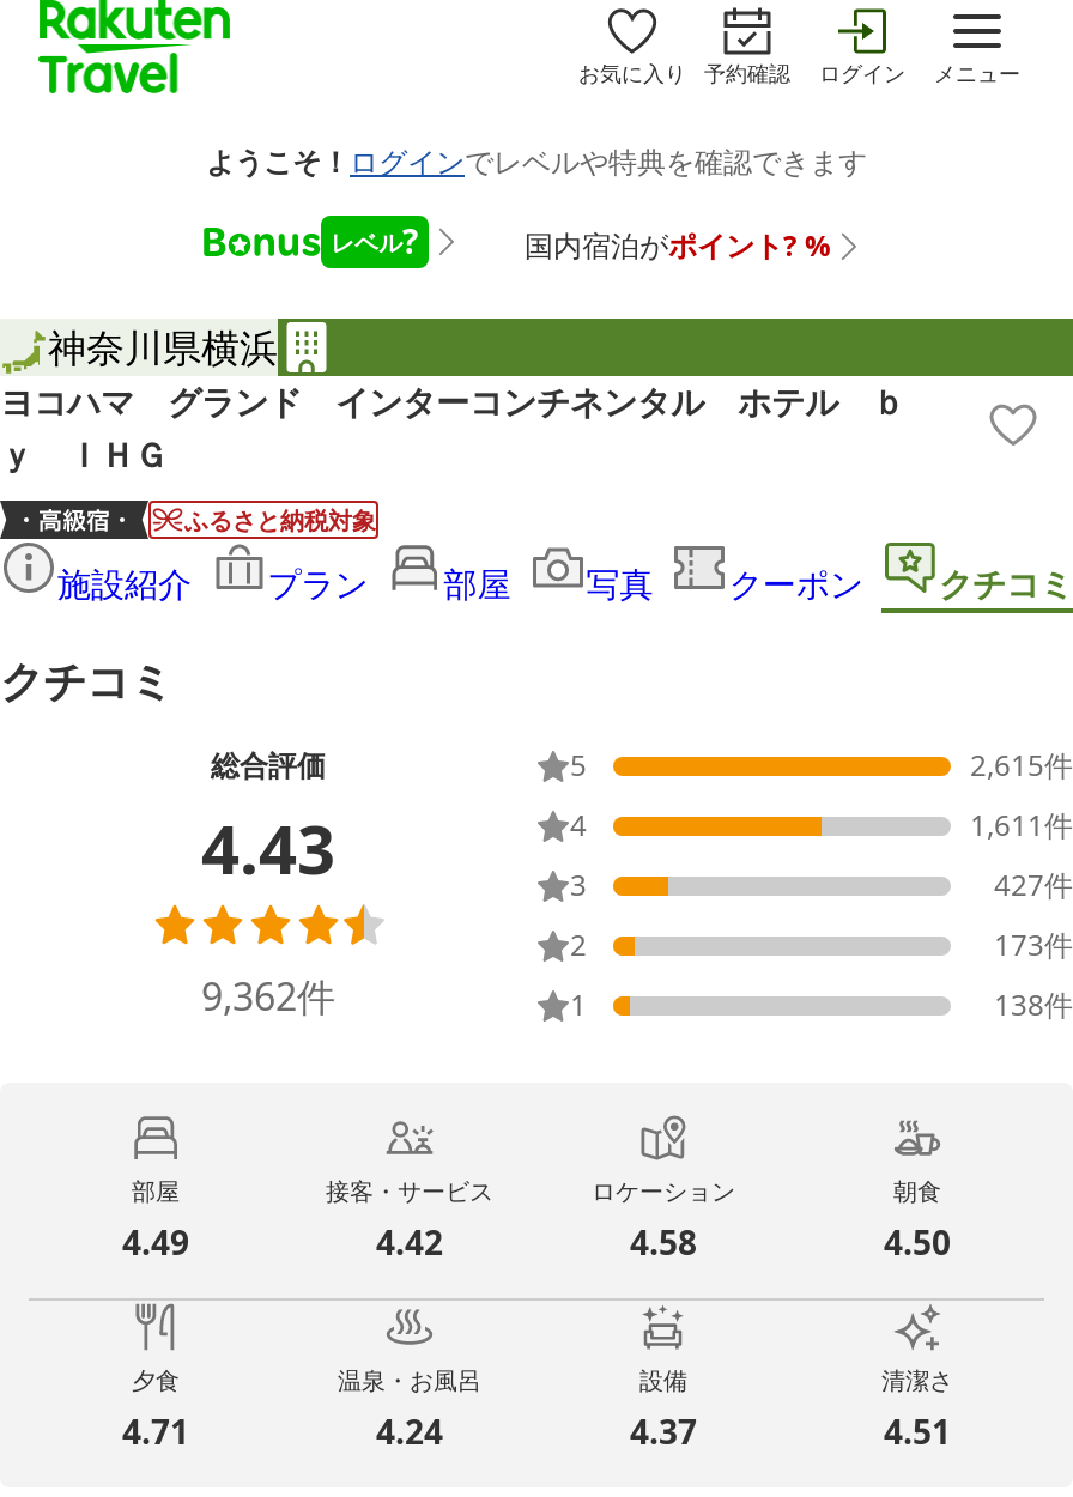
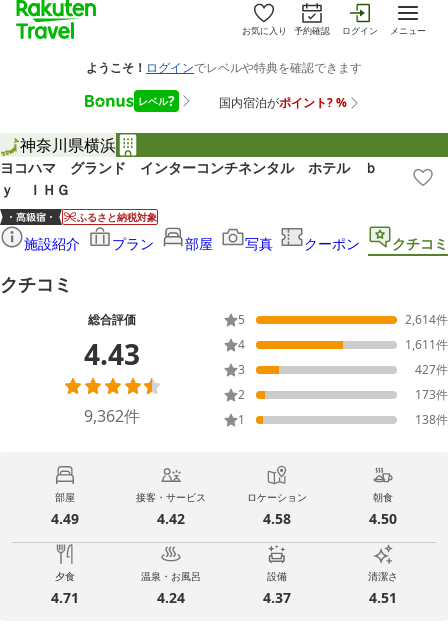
[970,746,1073,787] 2,615件 -> [405,311,448,328] 2,614件

